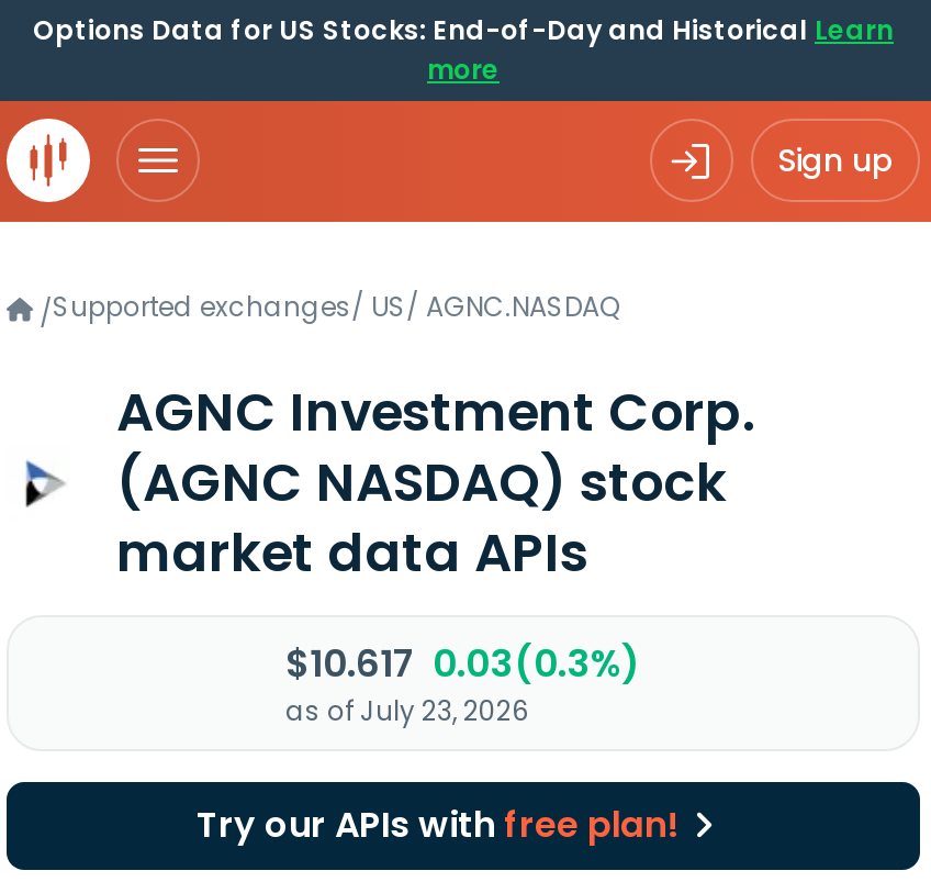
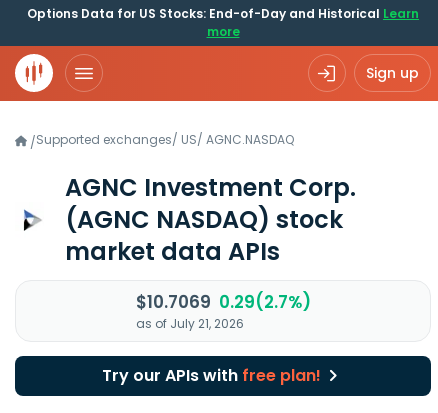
[285,637,641,690] $10.617 0.03(0.3%) -> [135,290,310,314] $10.7069 0.29(2.7%)
[285,692,529,729] as of July 23, 2026 -> [135,315,243,332] as of July 21, 2026

